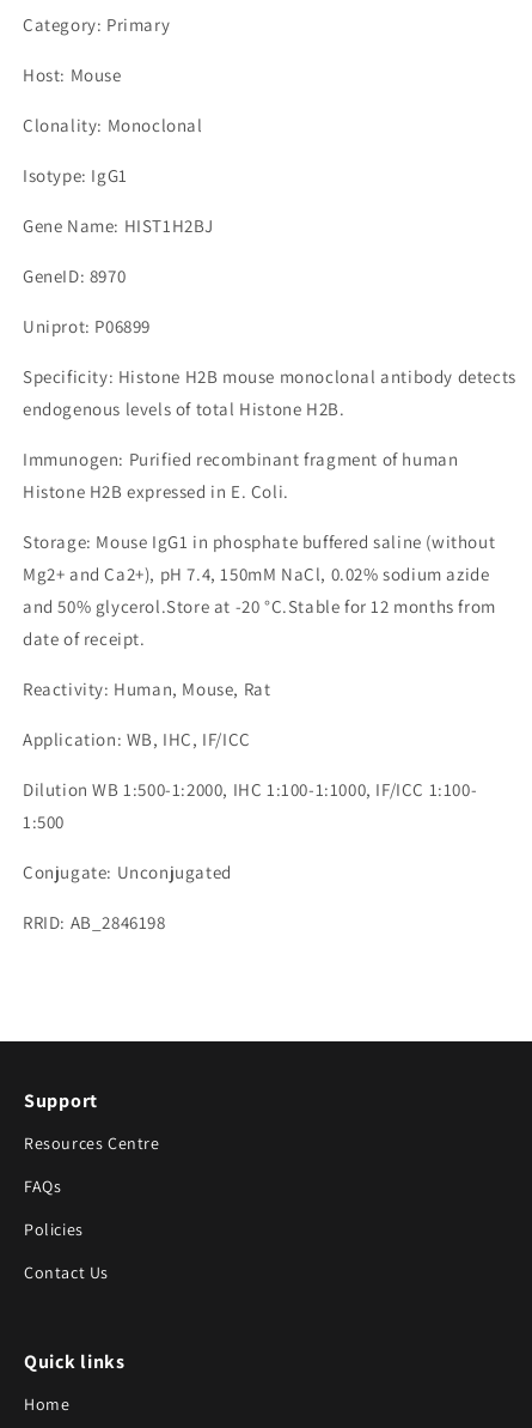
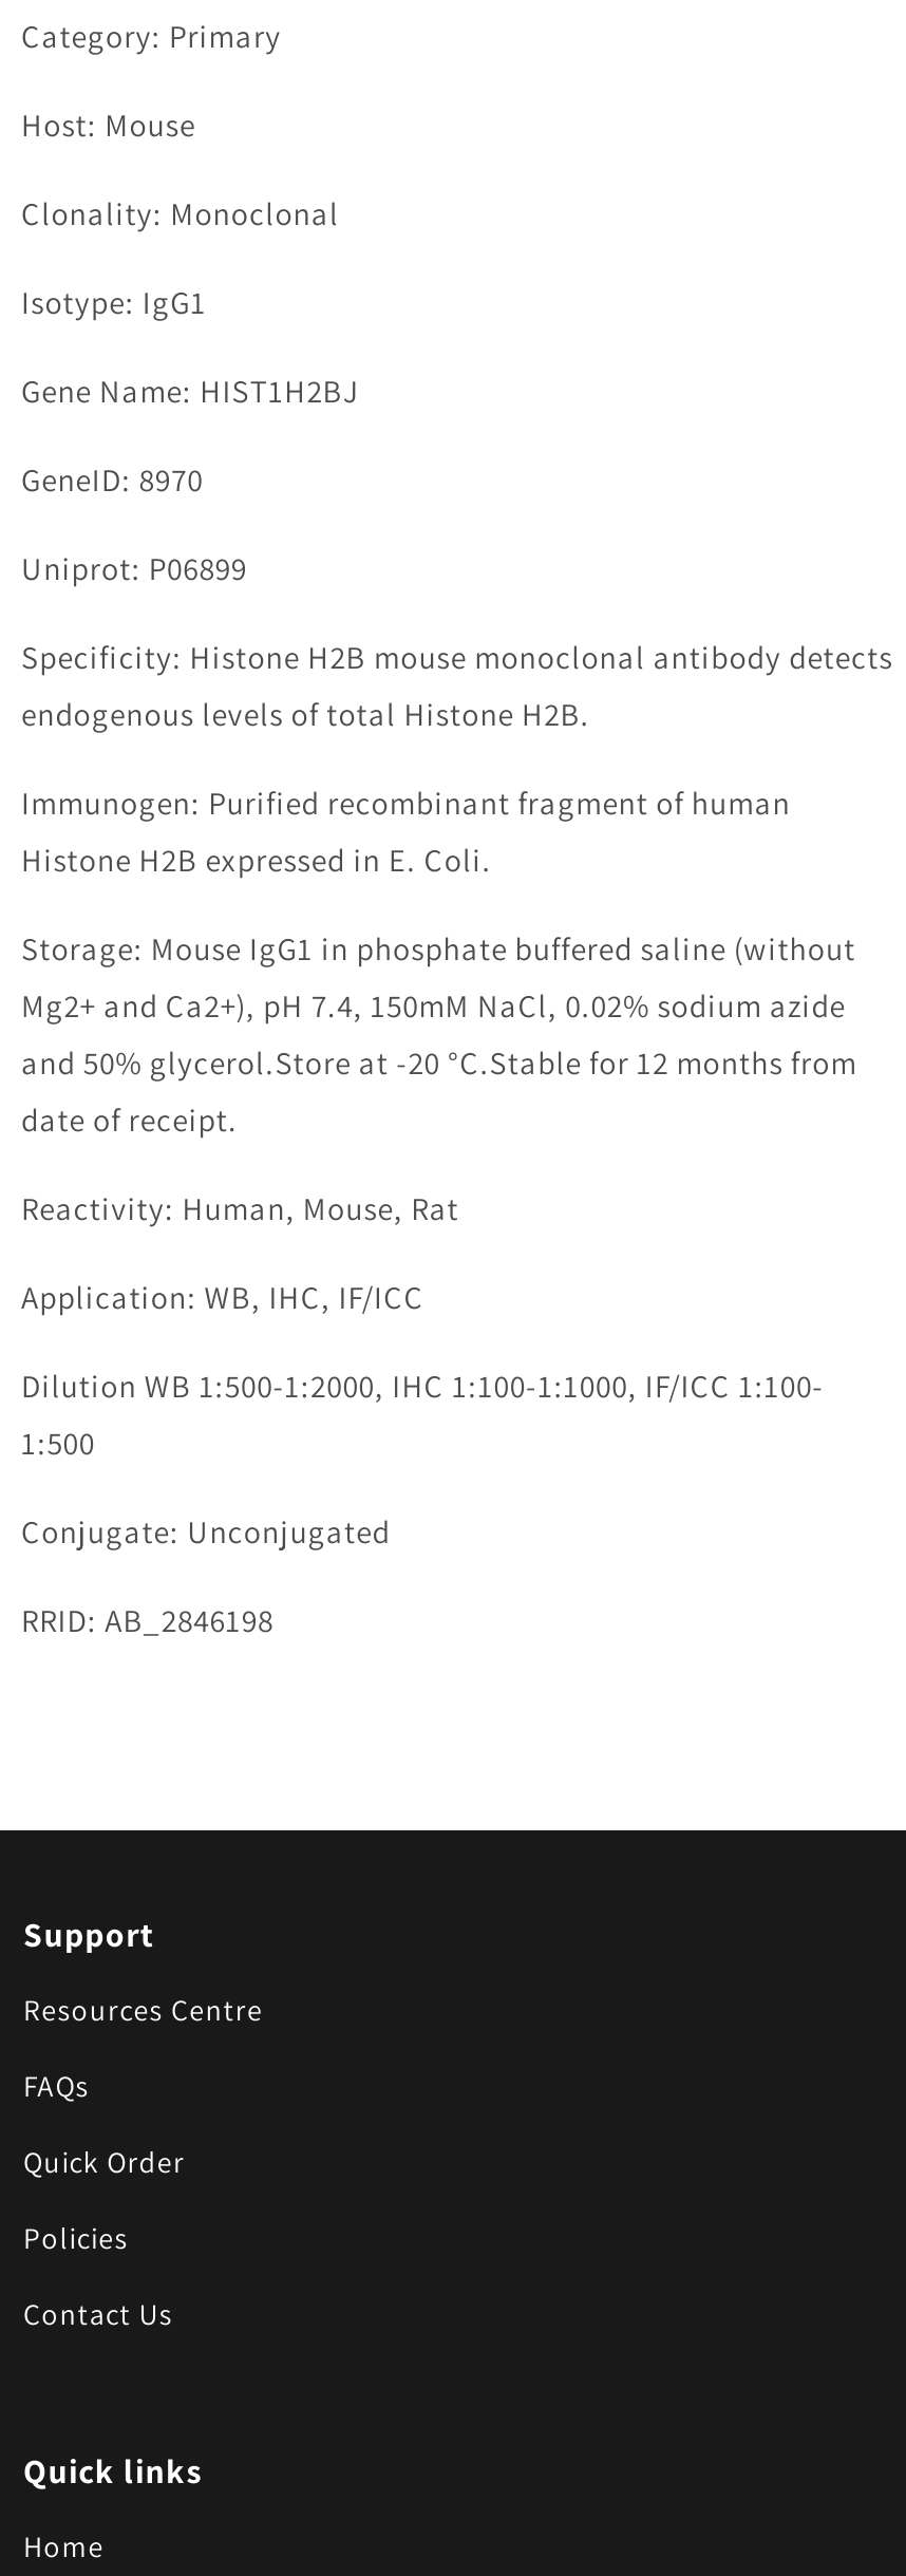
none -> [23,2143,185,2181] Quick Order

